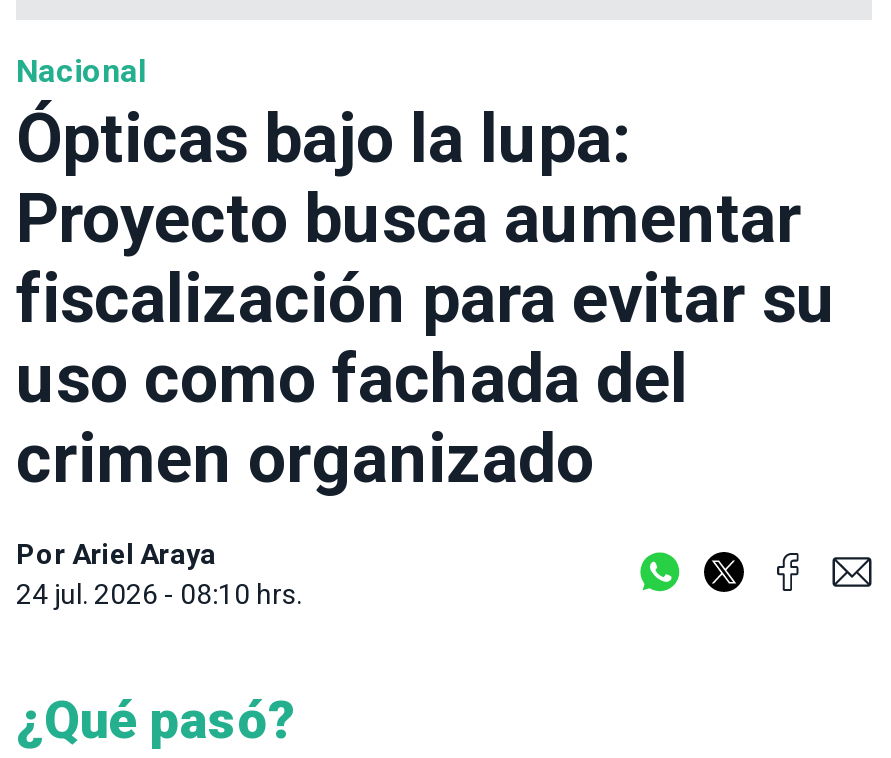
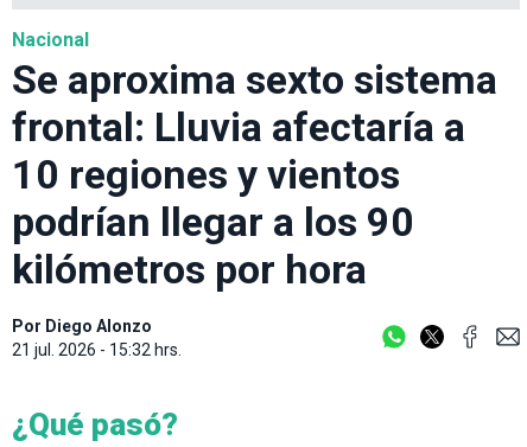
[16,98,836,498] Ópticas bajo la lupa: | Proyecto busca aumentar | fiscalización para evitar su | uso como fachada del | crimen organizado -> [12,55,497,293] Se aproxima sexto sistema | frontal: Lluvia afectaría a | 10 regiones y vientos | podrían llegar a los 90 | kilómetros por hora
[16,538,302,610] Por Ariel Araya | 24 jul. 2026 - 08:10 hrs. -> [12,316,182,359] Por Diego Alonzo | 21 jul. 2026 - 15:32 hrs.

